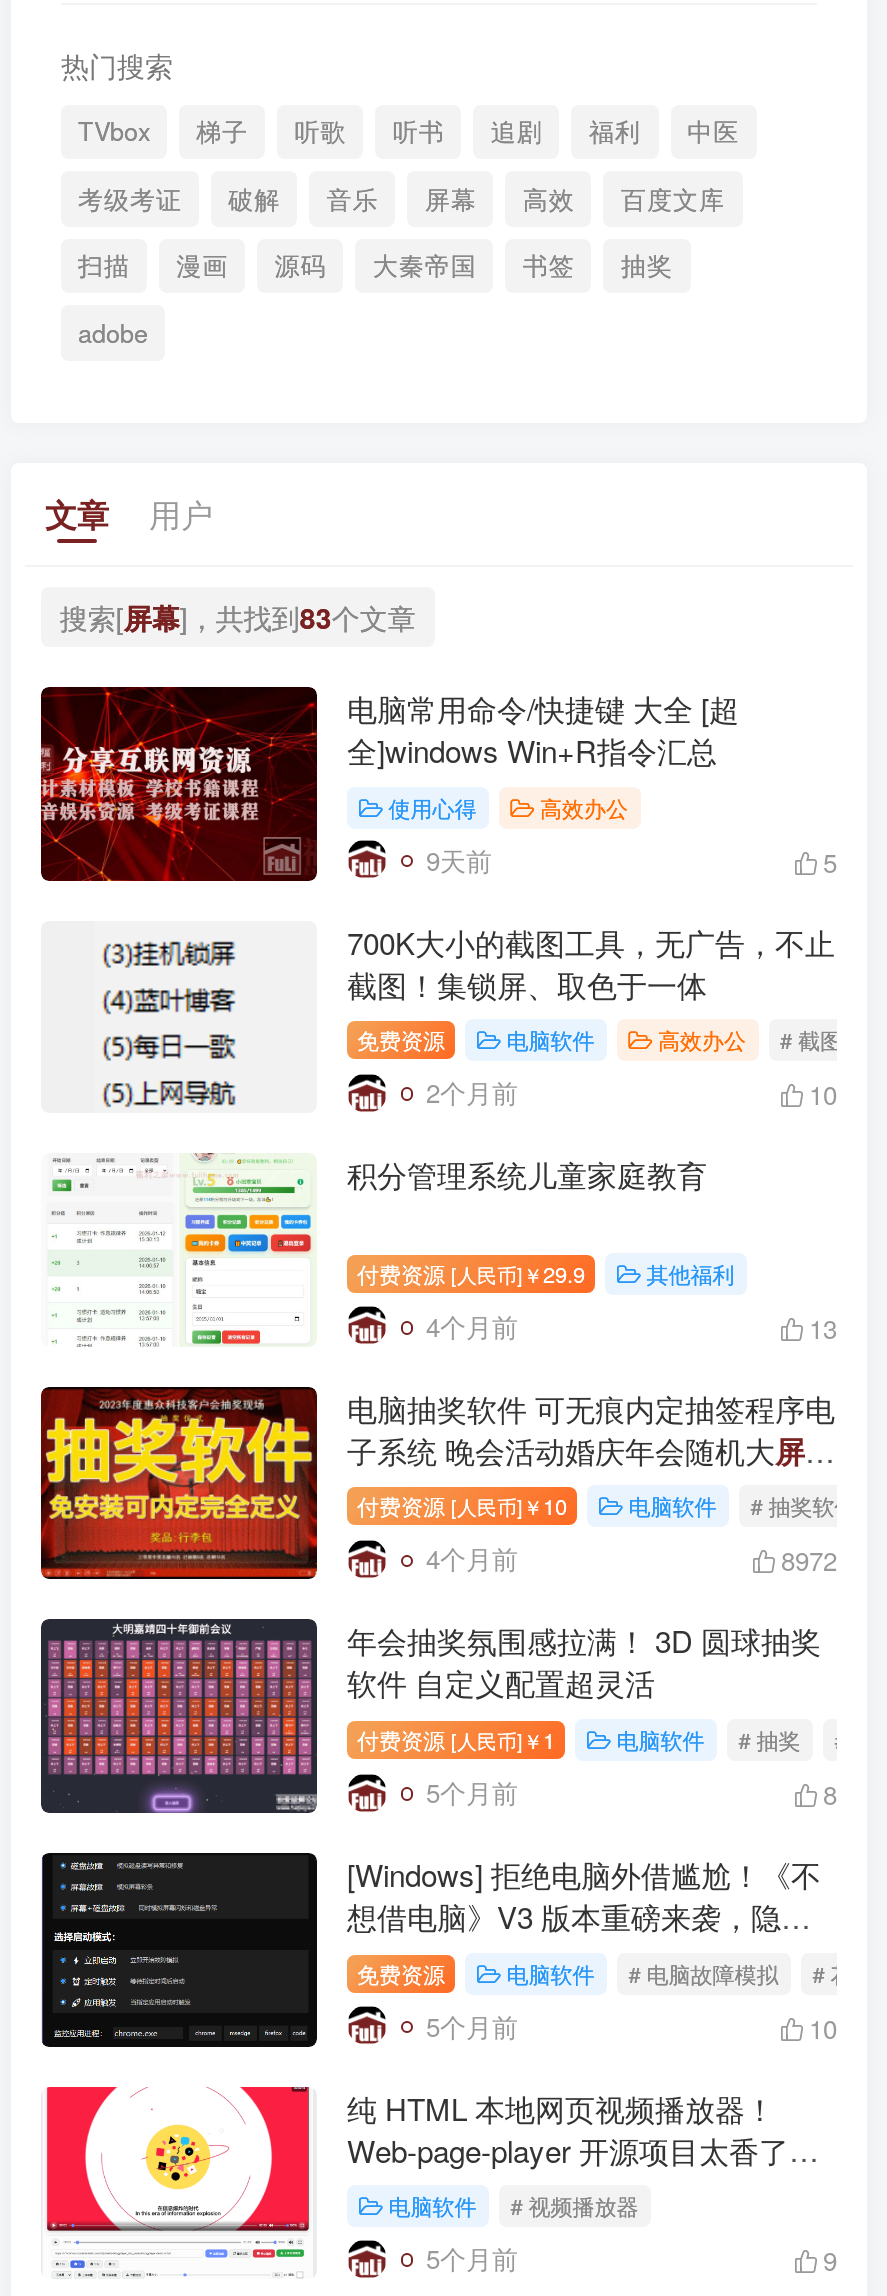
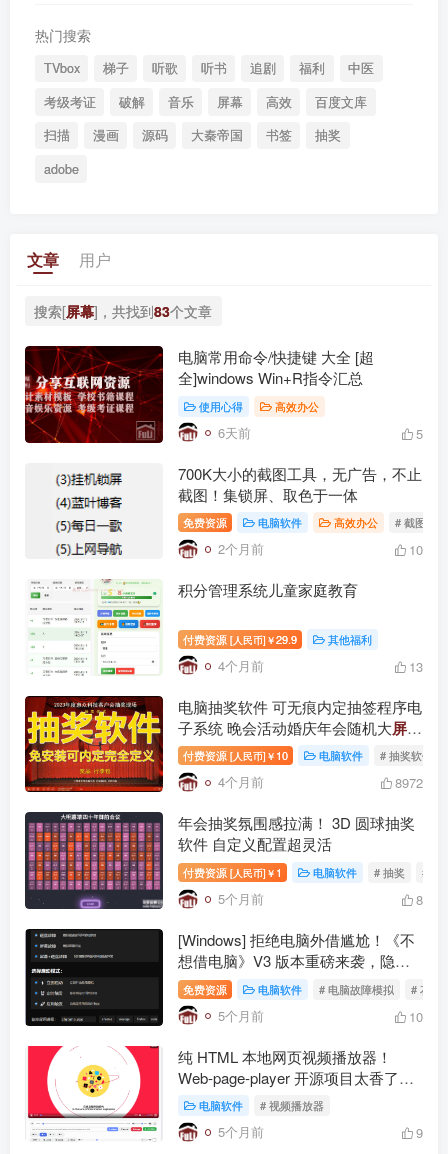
[426,840,492,878] 9天前 -> [217,423,250,442] 6天前

